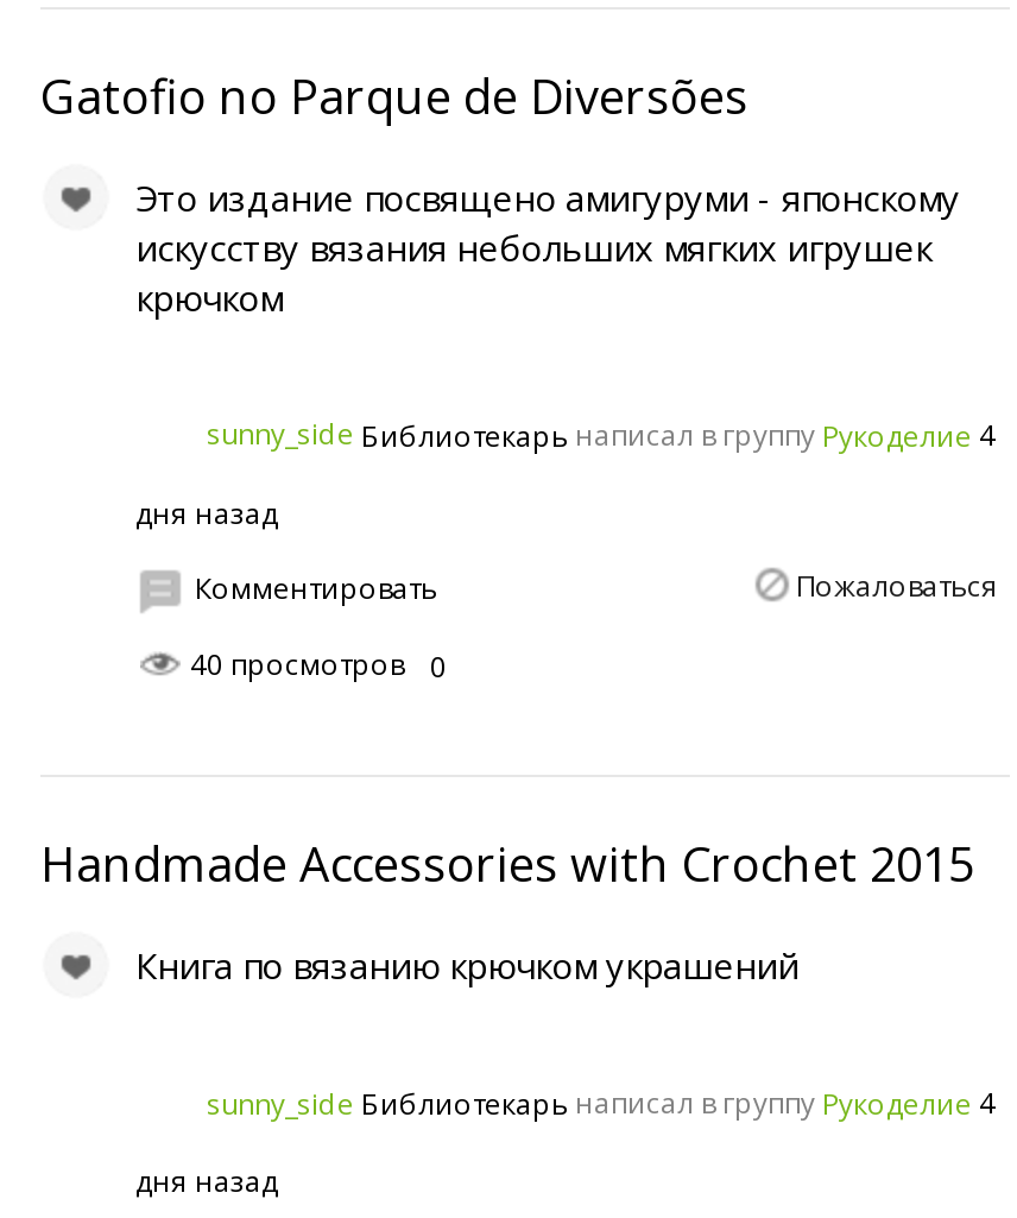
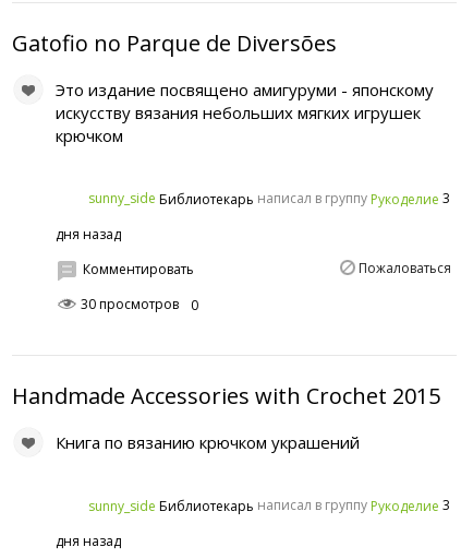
[207,413,996,456] sunny_side Библиотекарь написал в группу Рукоделие 4 -> [88,189,450,208] sunny_side Библиотекарь написал в группу Рукоделие 3
[183,645,447,687] 40 просмотров 0 -> [77,295,198,315] 30 просмотров 0
[207,1082,996,1125] sunny_side Библиотекарь написал в группу Рукоделие 4 -> [88,496,450,516] sunny_side Библиотекарь написал в группу Рукоделие 3

